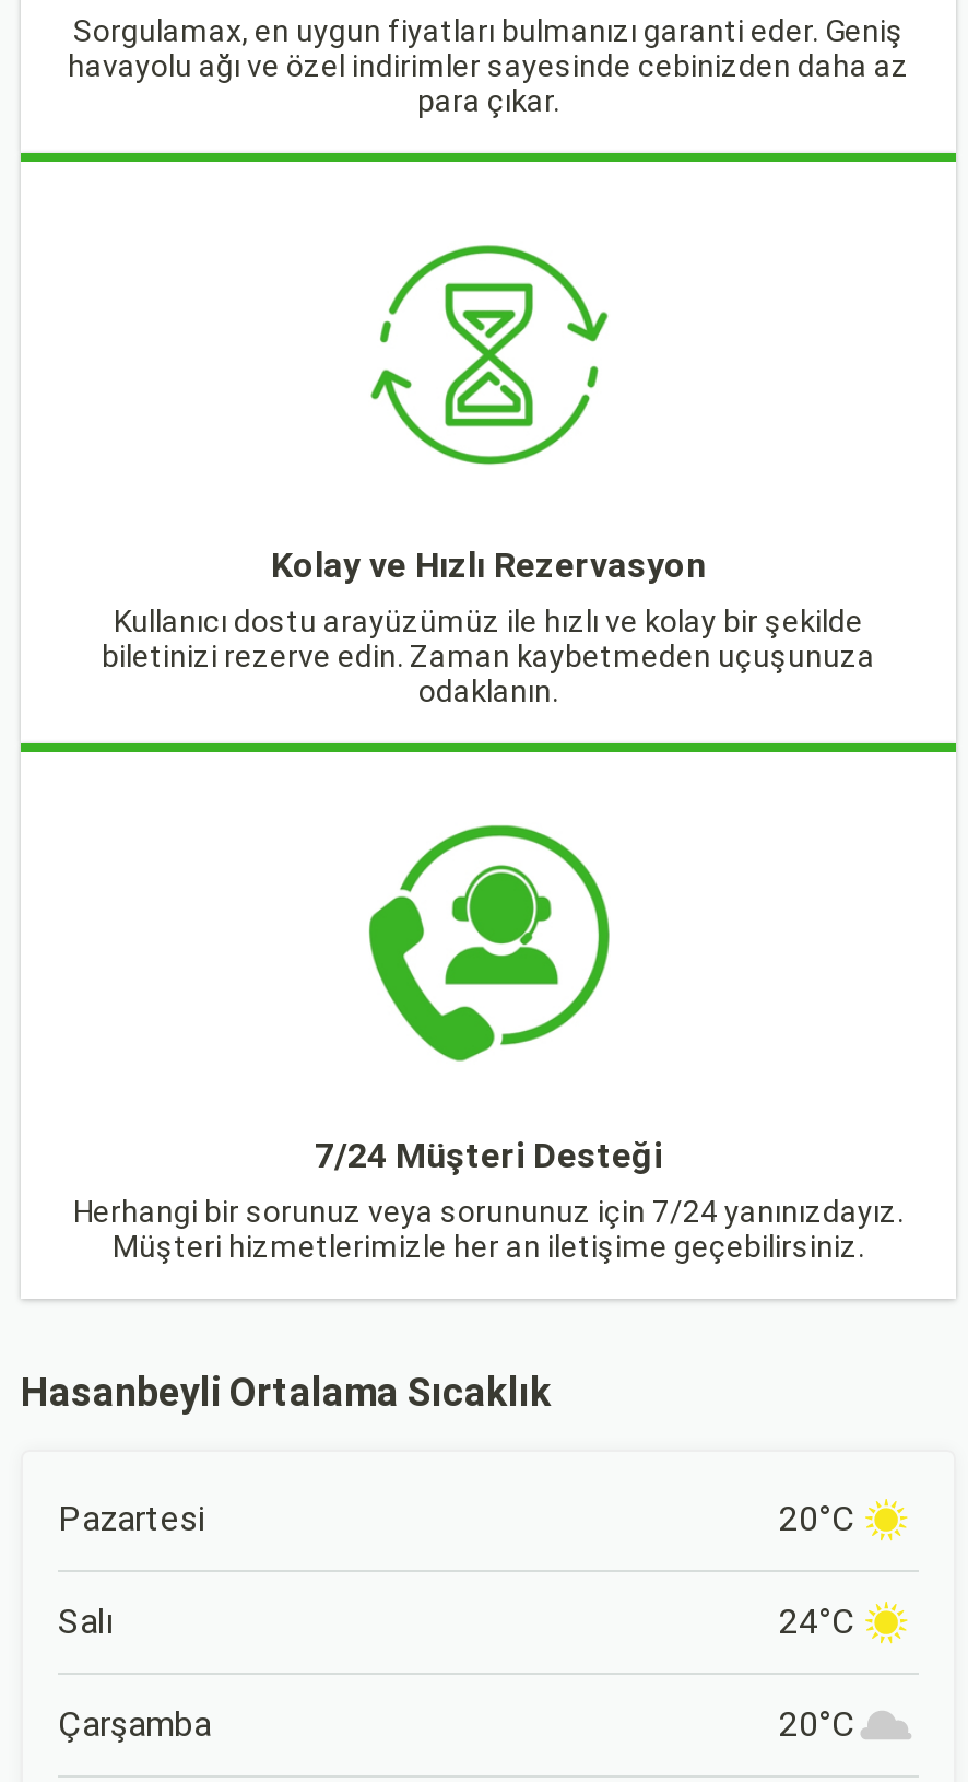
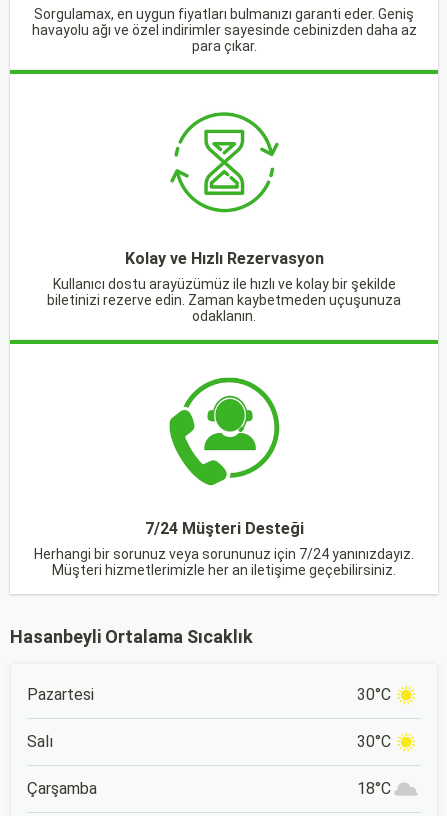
[779,1498,853,1539] 20°C -> [357,685,391,704] 30°C
[779,1601,853,1642] 24°C -> [357,732,391,751] 30°C
[779,1703,853,1745] 20°C -> [357,779,391,798] 18°C

